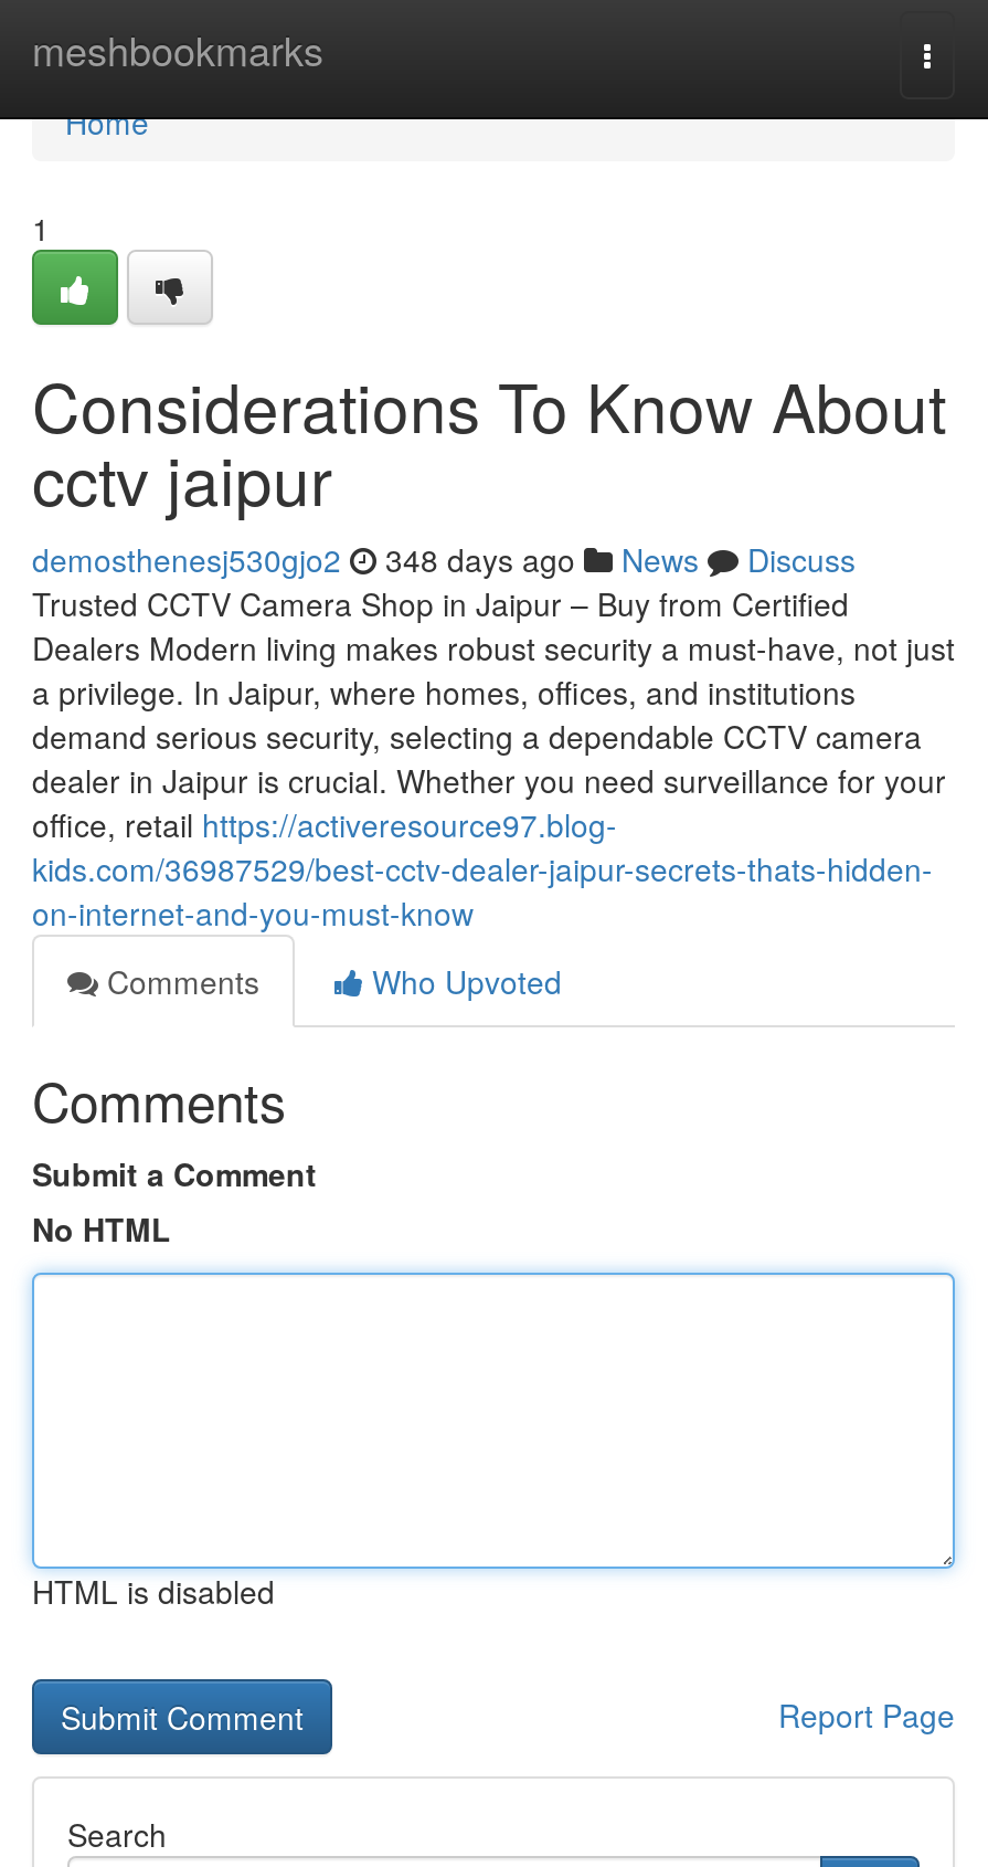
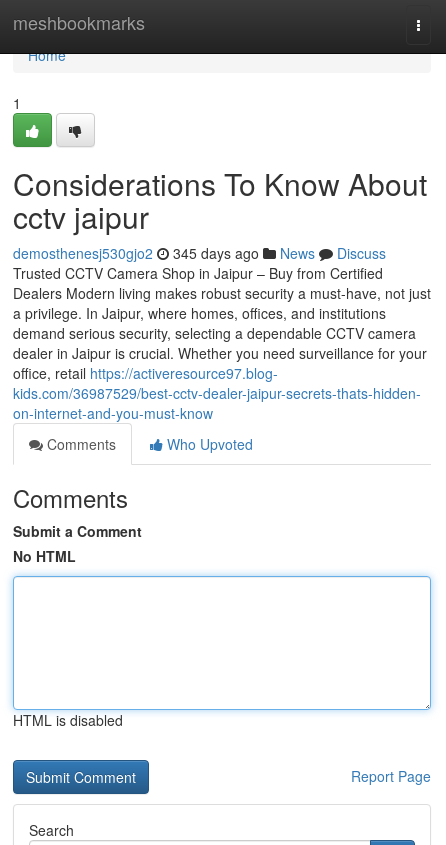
[32,537,856,581] demosthenesj530gjo2 348 days ago News Discuss -> [13,243,386,263] demosthenesj530gjo2 345 days ago News Discuss

